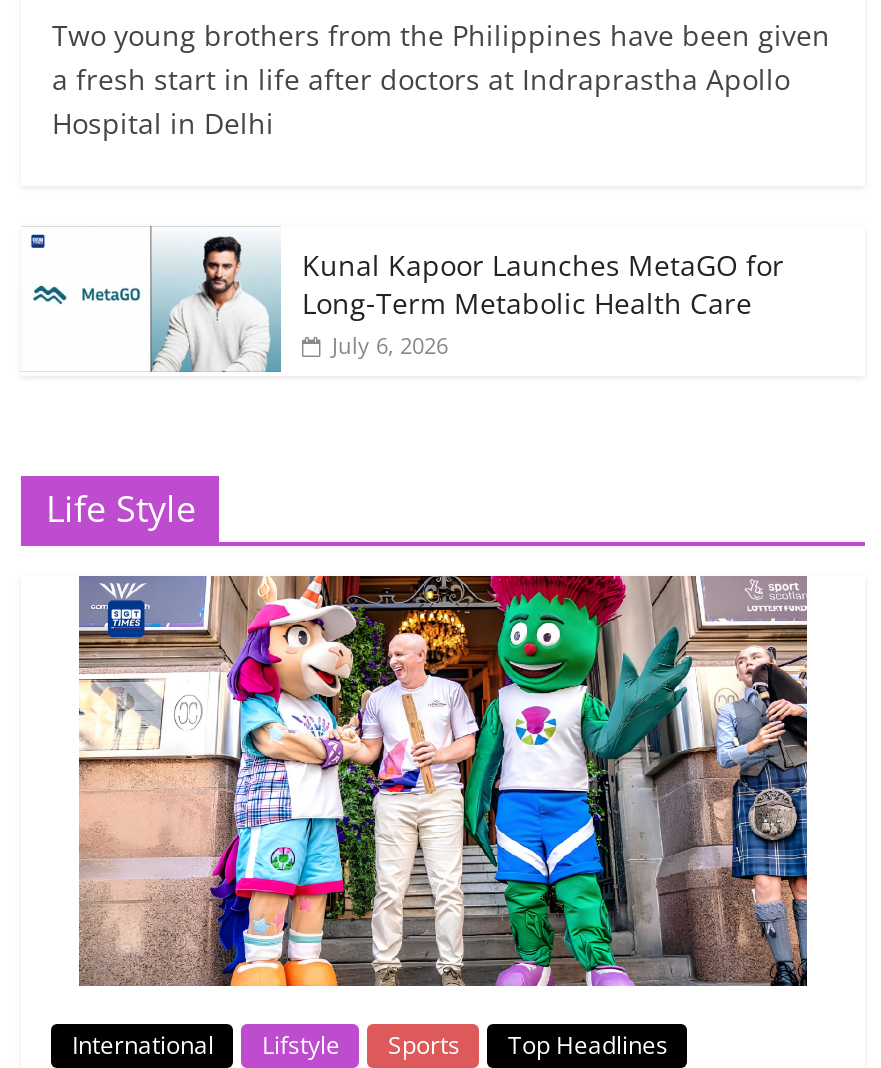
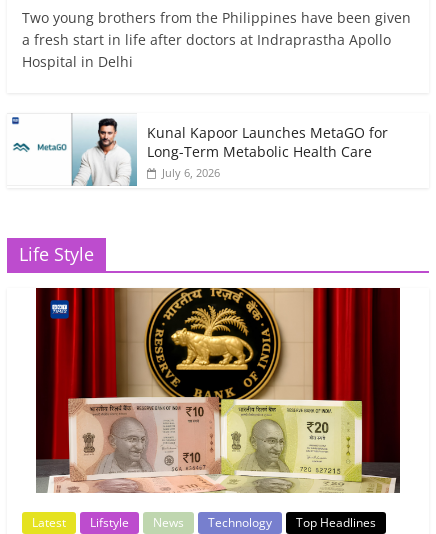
[72,574,809,1061] [image] | International -> [32,287,401,531] [image] | Latest
[388,1027,460,1061] Sports -> [153,514,272,531] News | Technology

